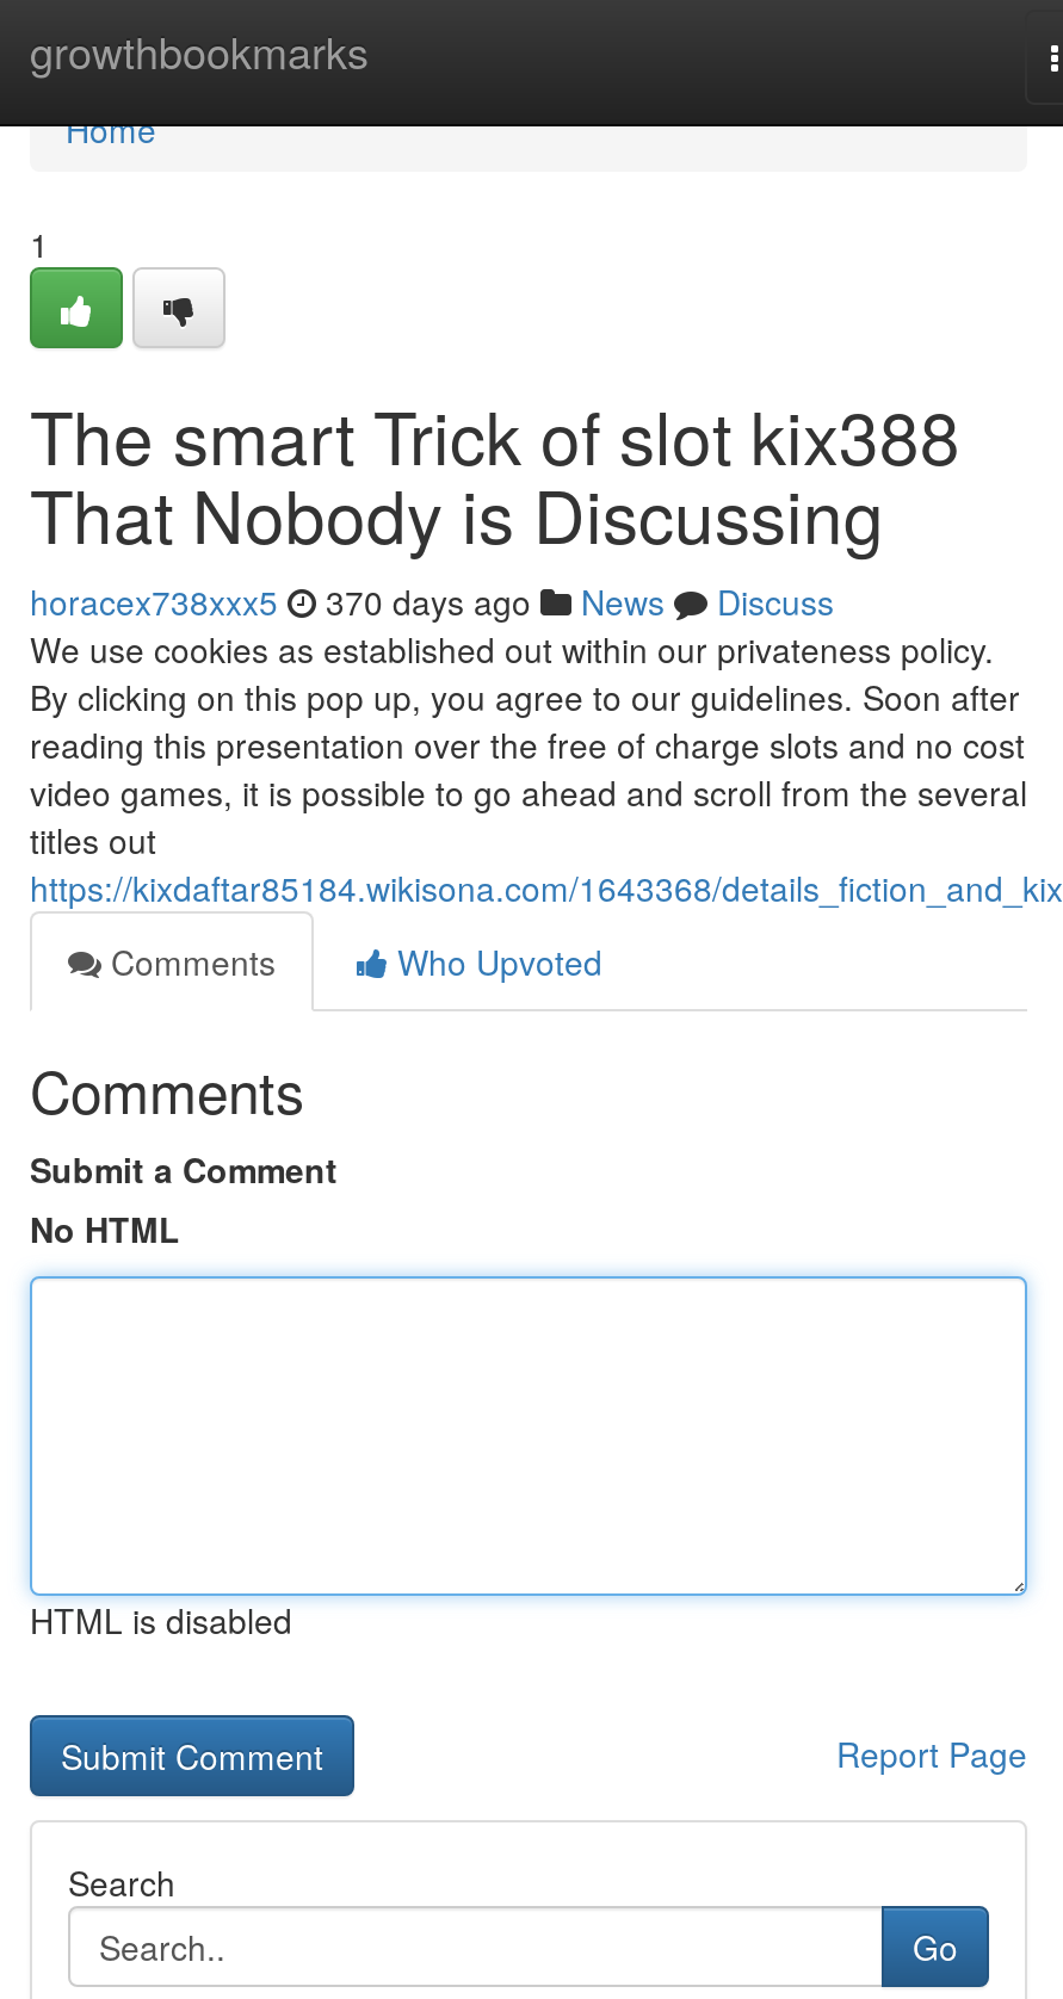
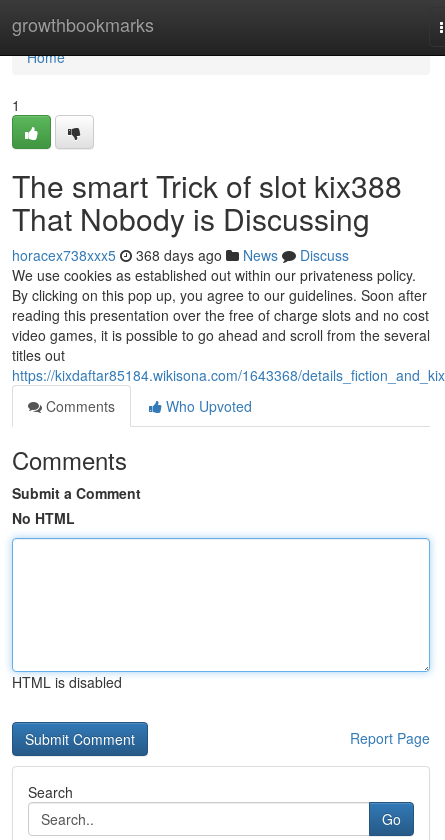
[30,577,834,625] horacex738xxx5 370 days ago News Discuss -> [12,245,349,265] horacex738xxx5 368 days ago News Discuss

